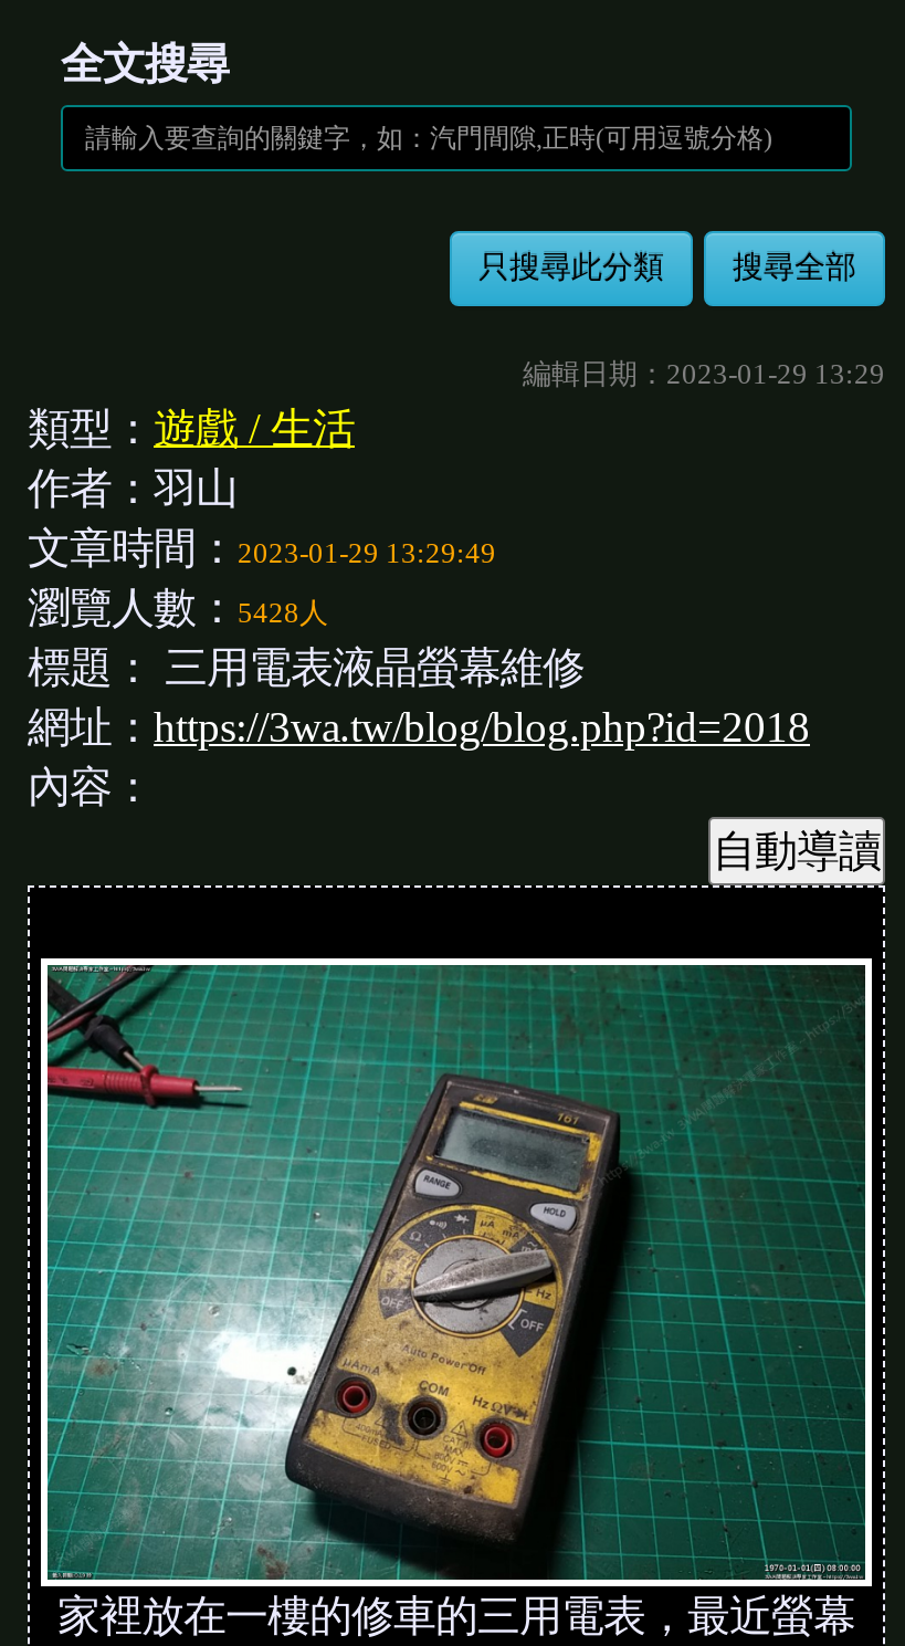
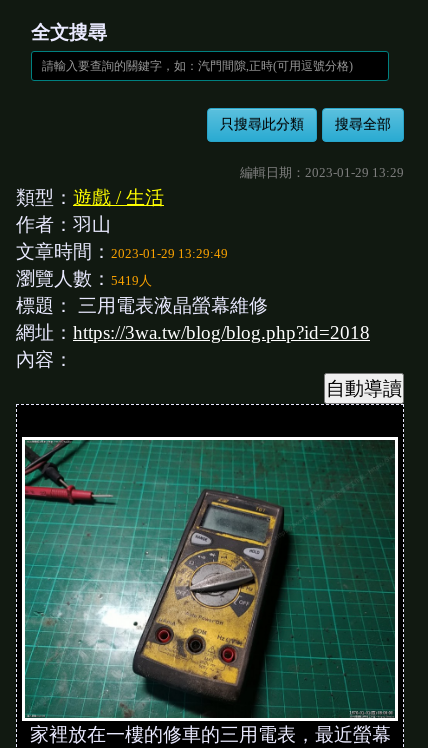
[28,585,328,631] 瀏覽人數：5428人 -> [16,268,152,289] 瀏覽人數：5419人

